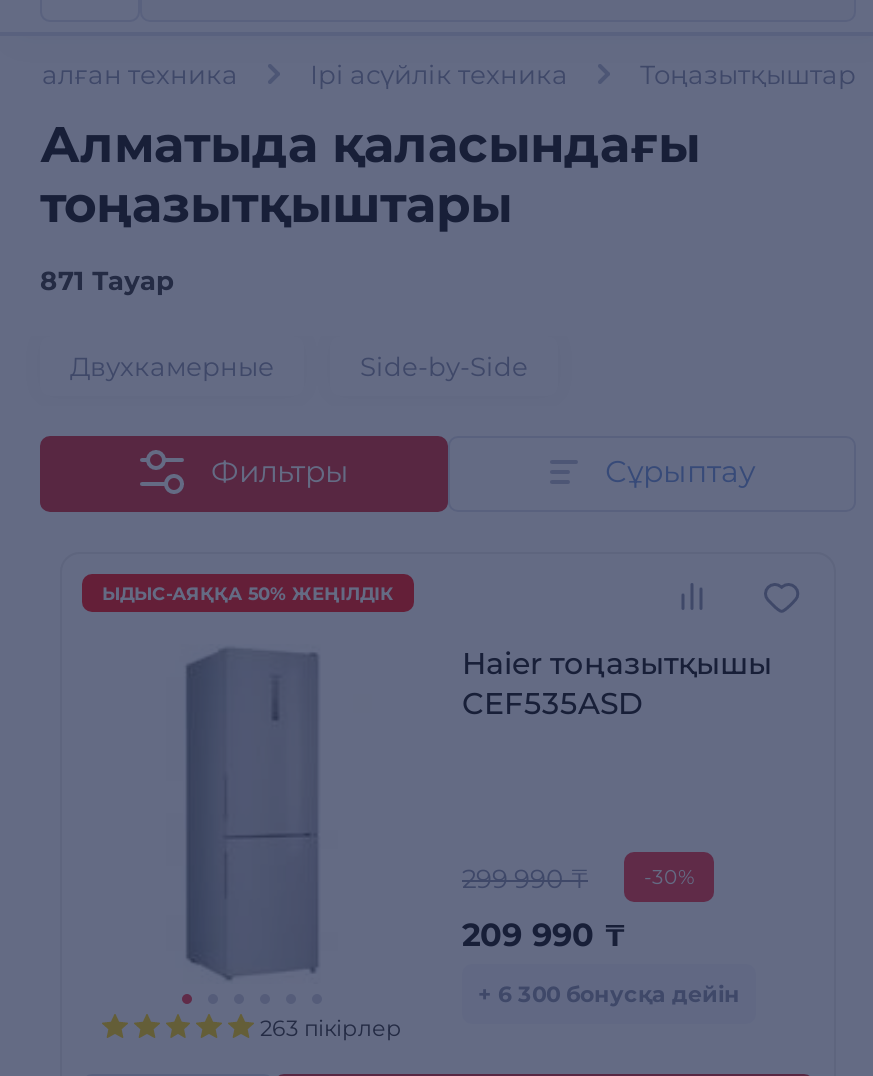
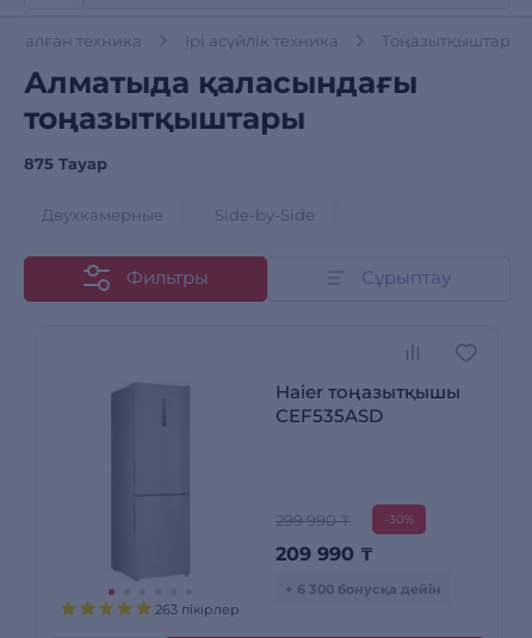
[40,264,174,296] 871 Тауар -> [24,154,107,173] 875 Тауар
[102,582,394,604] ЫДЫС-АЯҚҚА 50% ЖЕҢІЛДІК -> none

